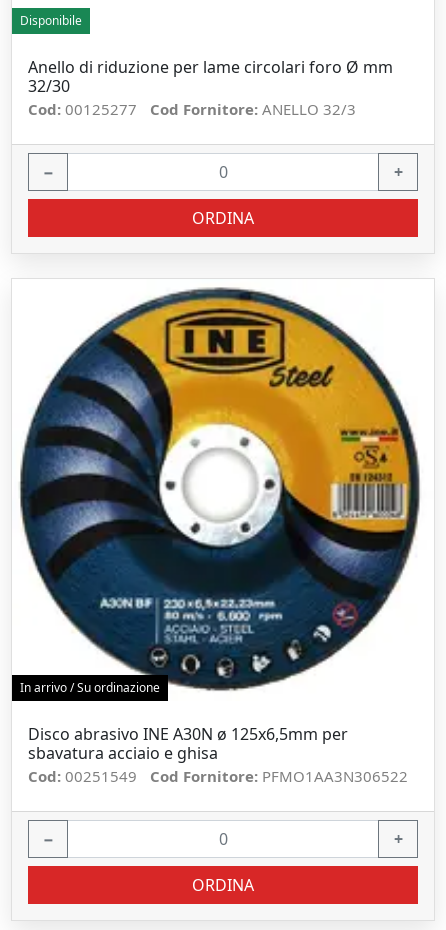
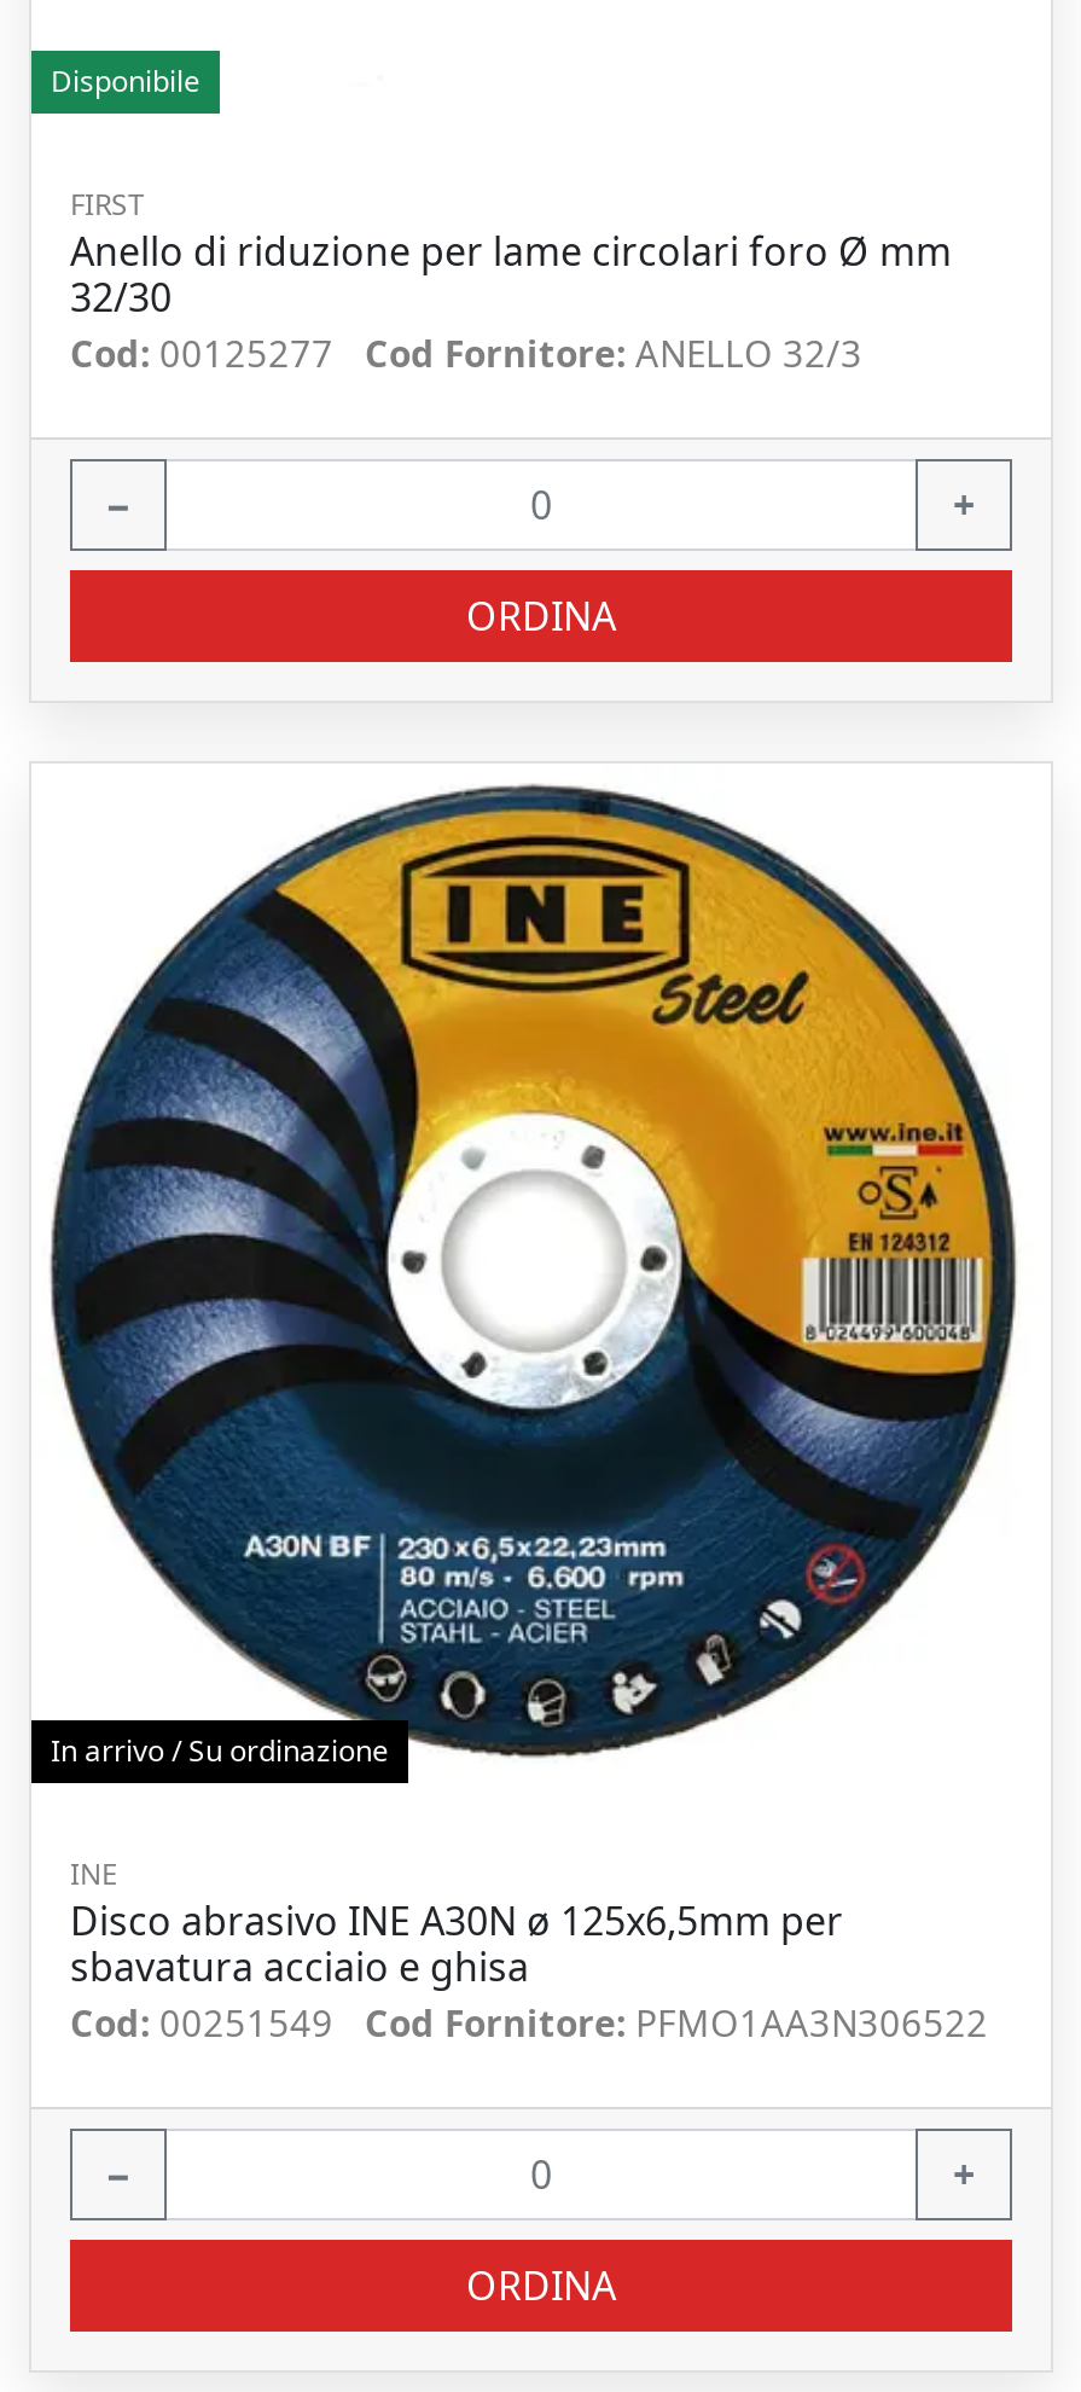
none -> [70,184,145,225] FIRST
none -> [70,1853,118,1894] INE

